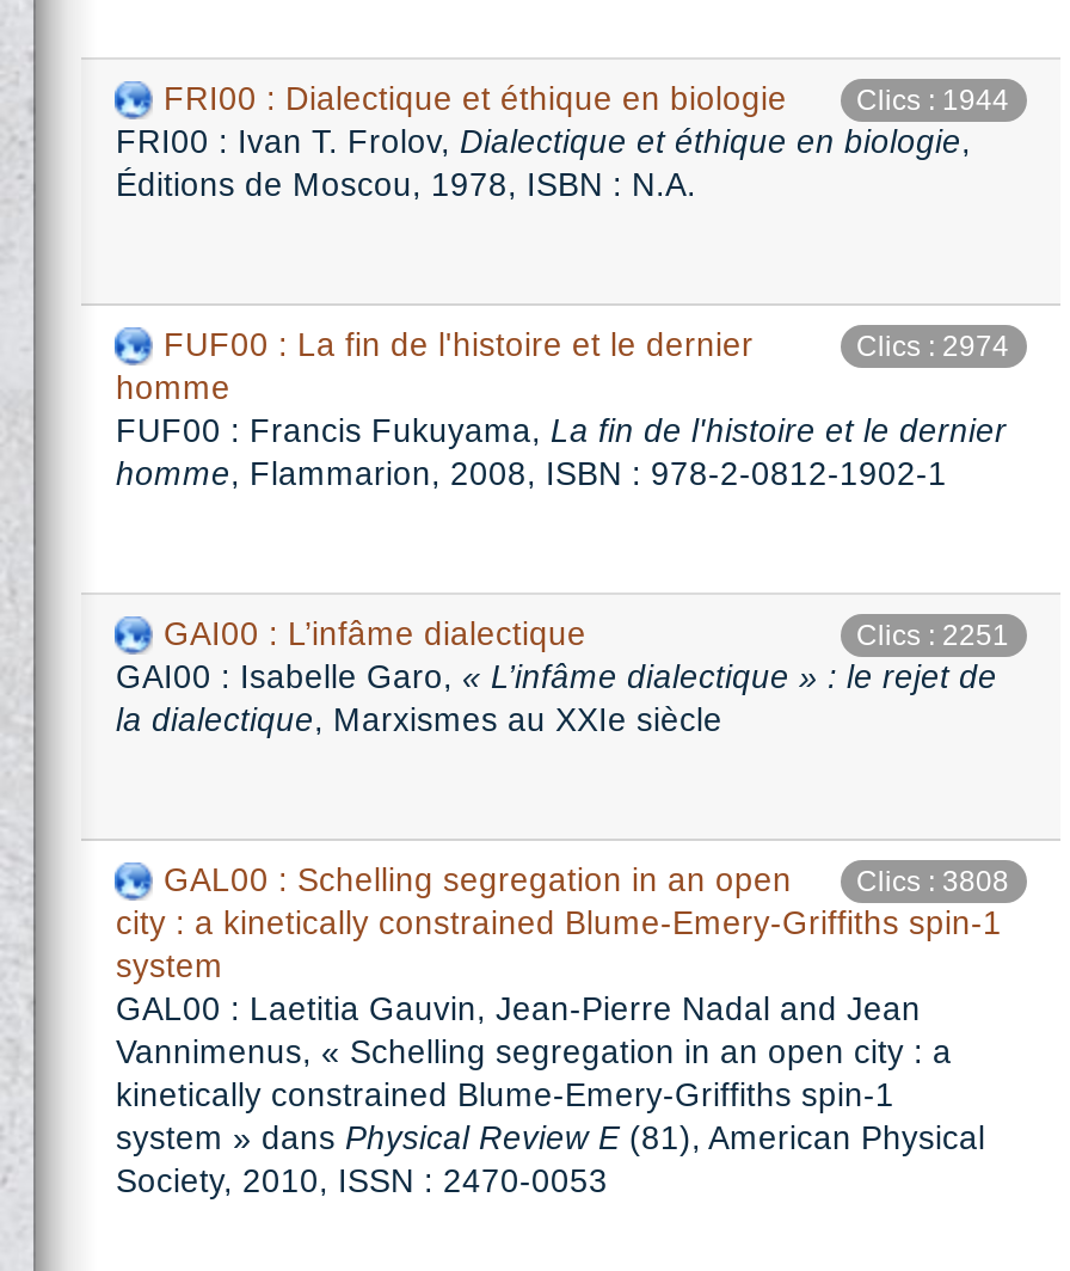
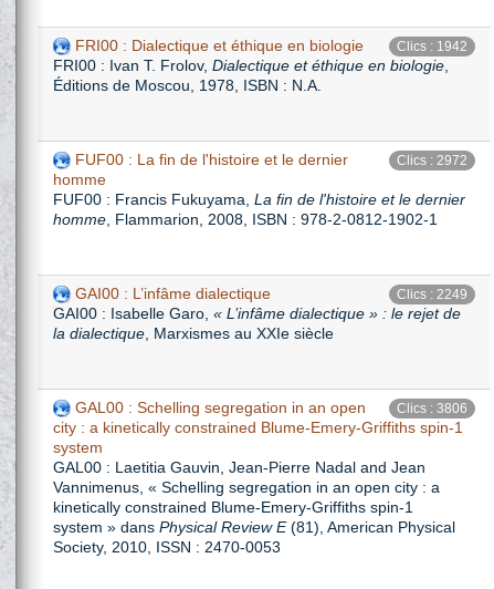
[856,84,1009,117] Clics : 1944 -> [396,39,467,54] Clics : 1942
[856,330,1009,363] Clics : 2974 -> [396,153,467,168] Clics : 2972
[856,619,1009,652] Clics : 2251 -> [396,287,467,302] Clics : 2249
[164,862,1009,898] GAL00 : Schelling segregation in an open Clics : 3808 -> [76,400,467,416] GAL00 : Schelling segregation in an open Clics : 3806

